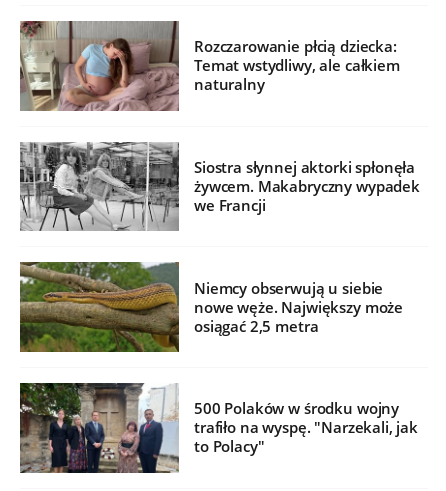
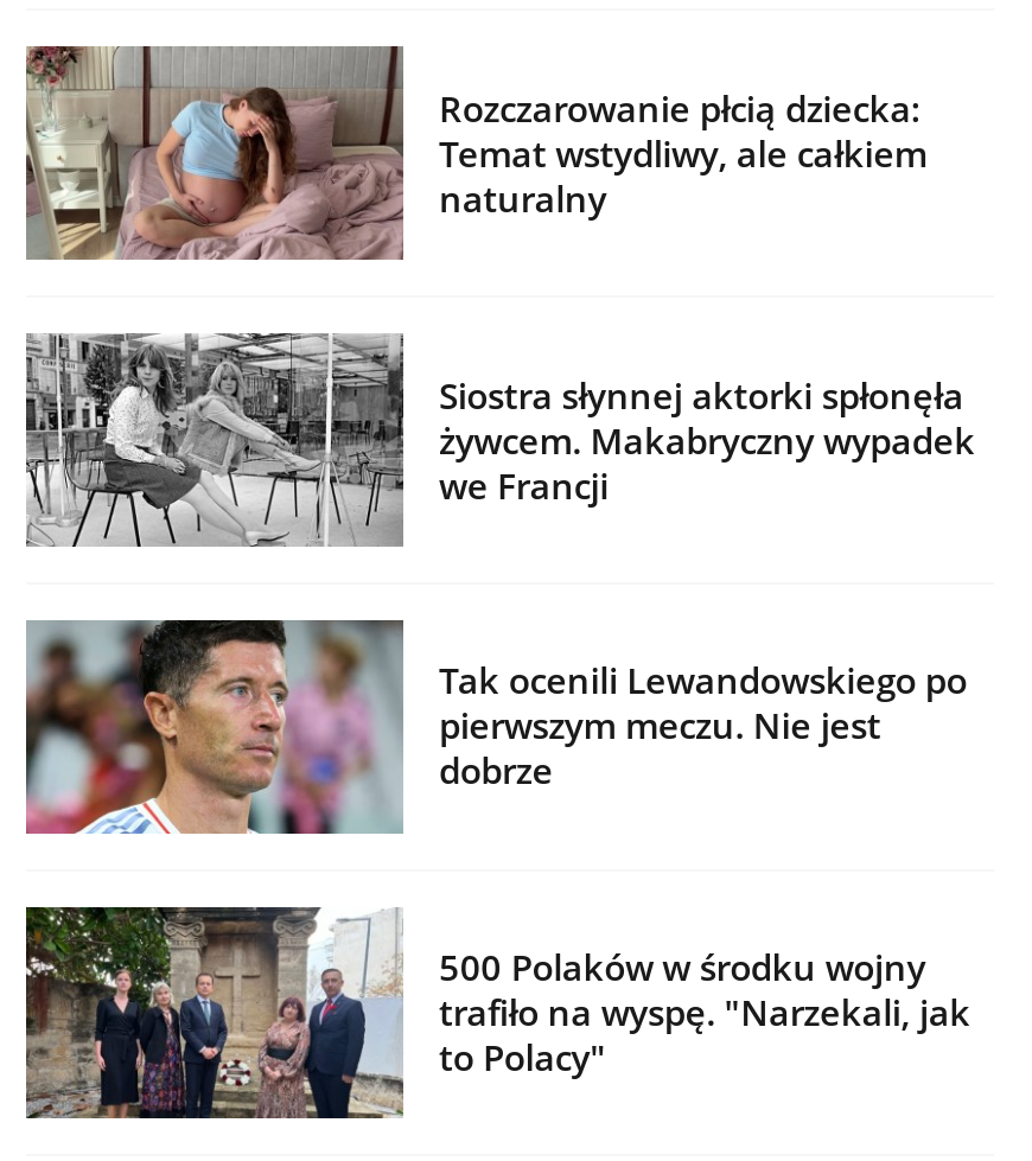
[19,261,403,353] [image] | Niemcy obserwują u siebie | nowe węże. Największy może | osiągać 2,5 metra -> [24,619,967,837] [image] | Tak ocenili Lewandowskiego po | pierwszym meczu. Nie jest | dobrze

